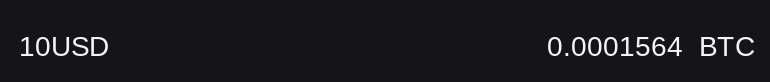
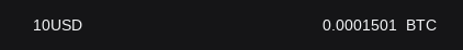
[547,30,755,62] 0.0001564 BTC -> [323,16,437,34] 0.0001501 BTC

